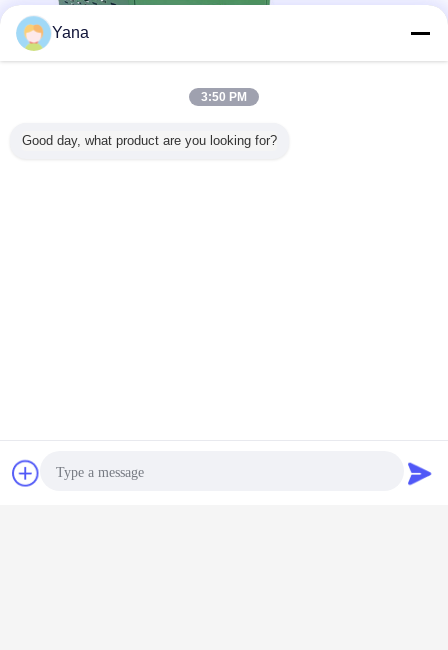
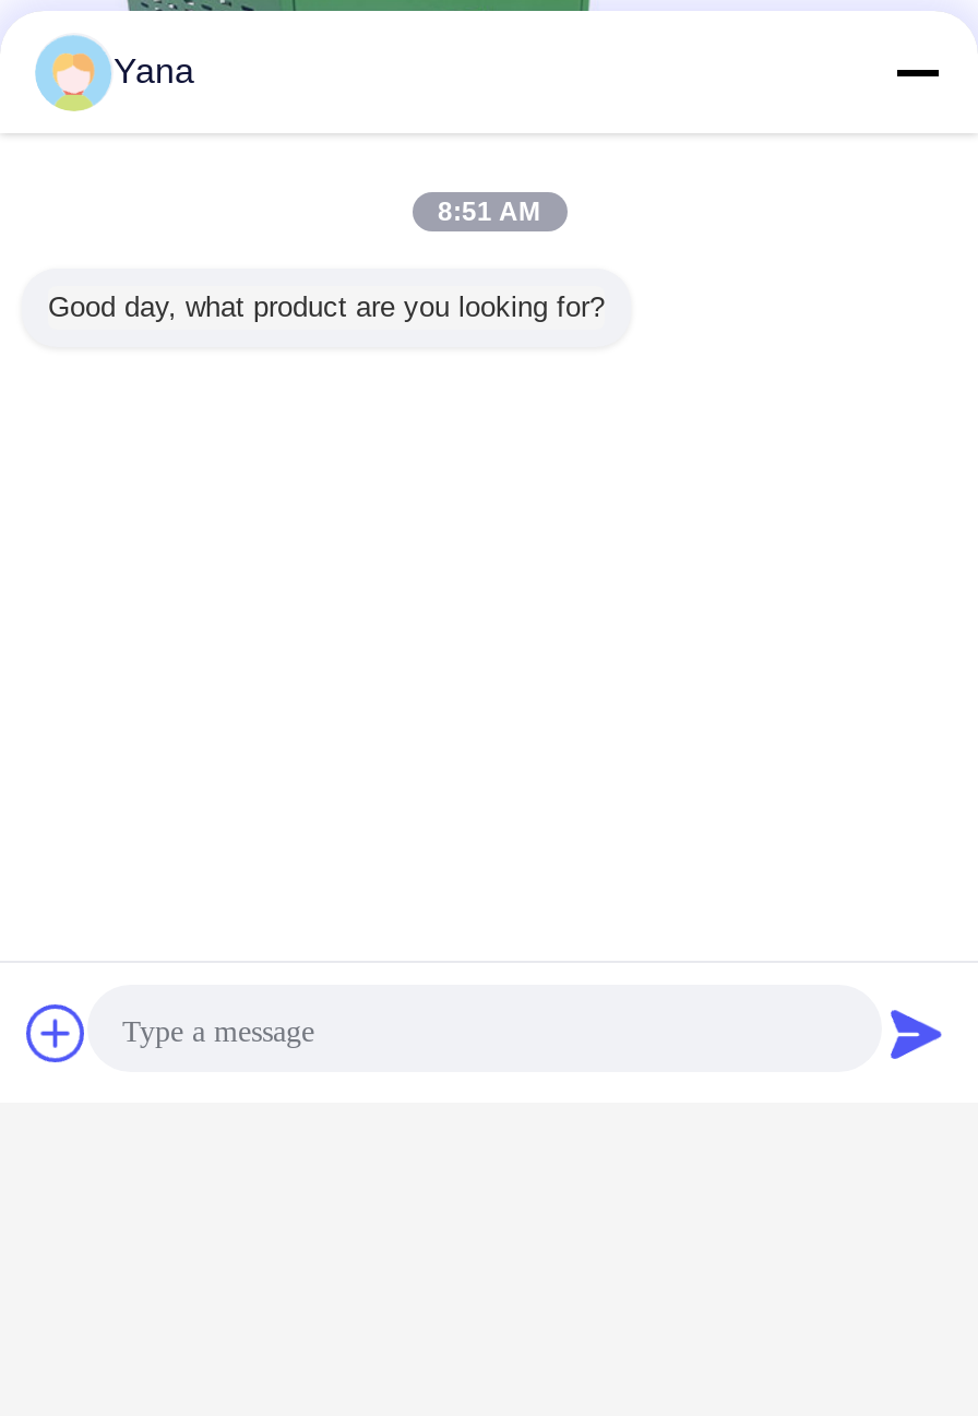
[201,90,247,104] 3:50 PM -> [438,197,540,227] 8:51 AM

